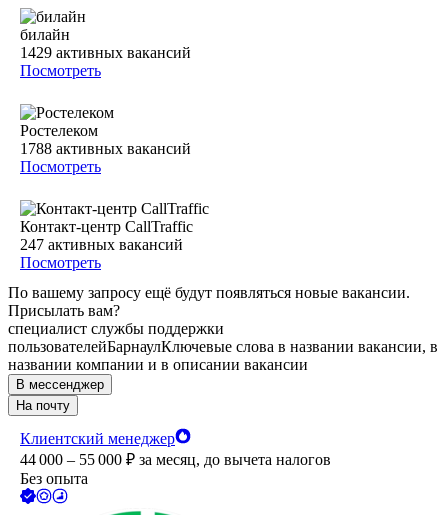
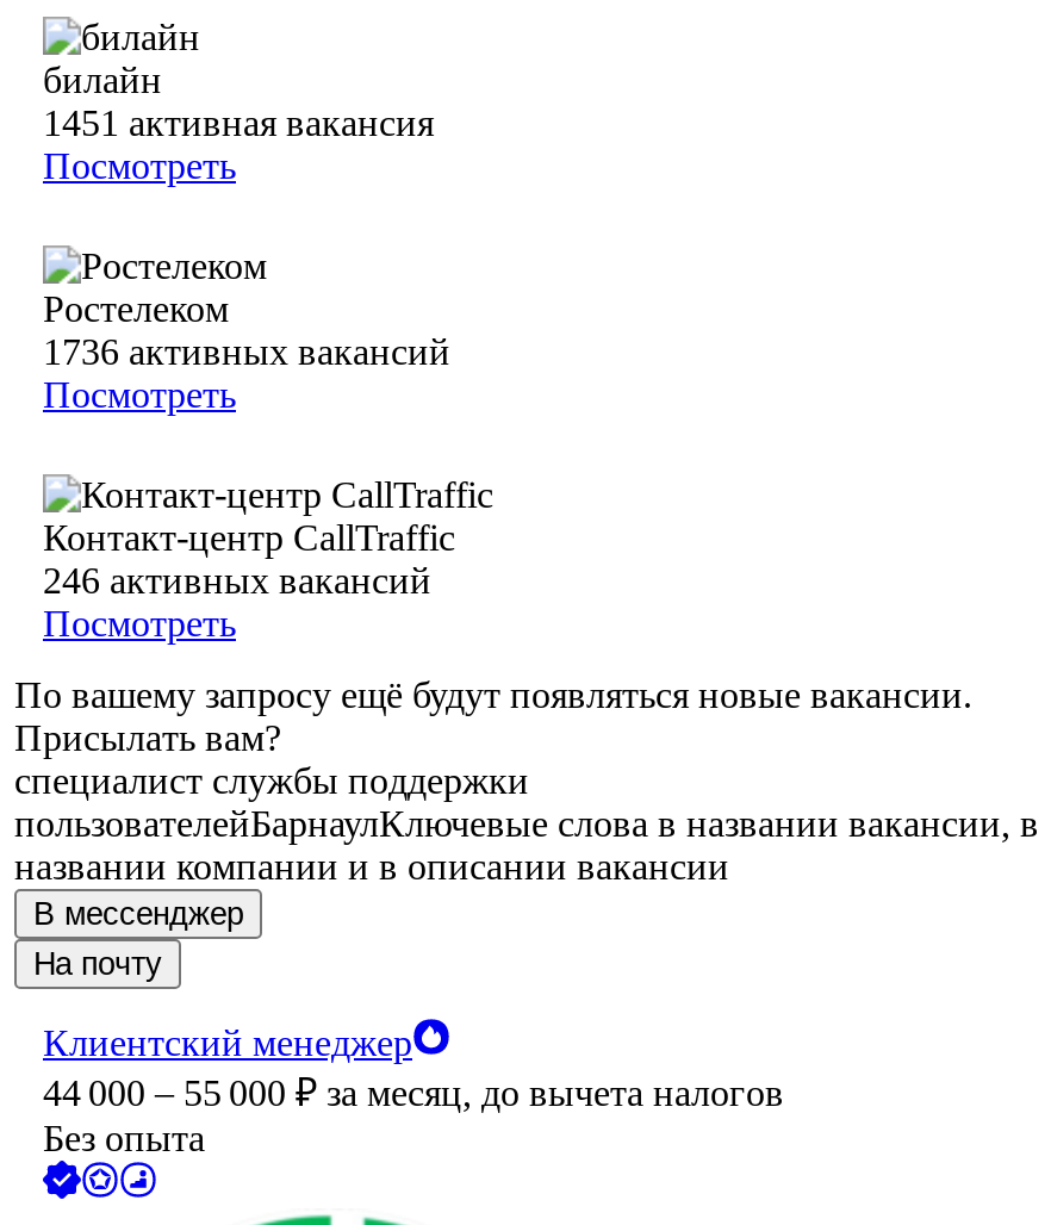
[20,44,191,61] 1429 активных вакансий -> [43,103,434,144] 1451 активная вакансия
[20,140,191,157] 1788 активных вакансий -> [43,332,450,373] 1736 активных вакансий
[20,236,183,253] 247 активных вакансий -> [43,561,431,601] 246 активных вакансий

